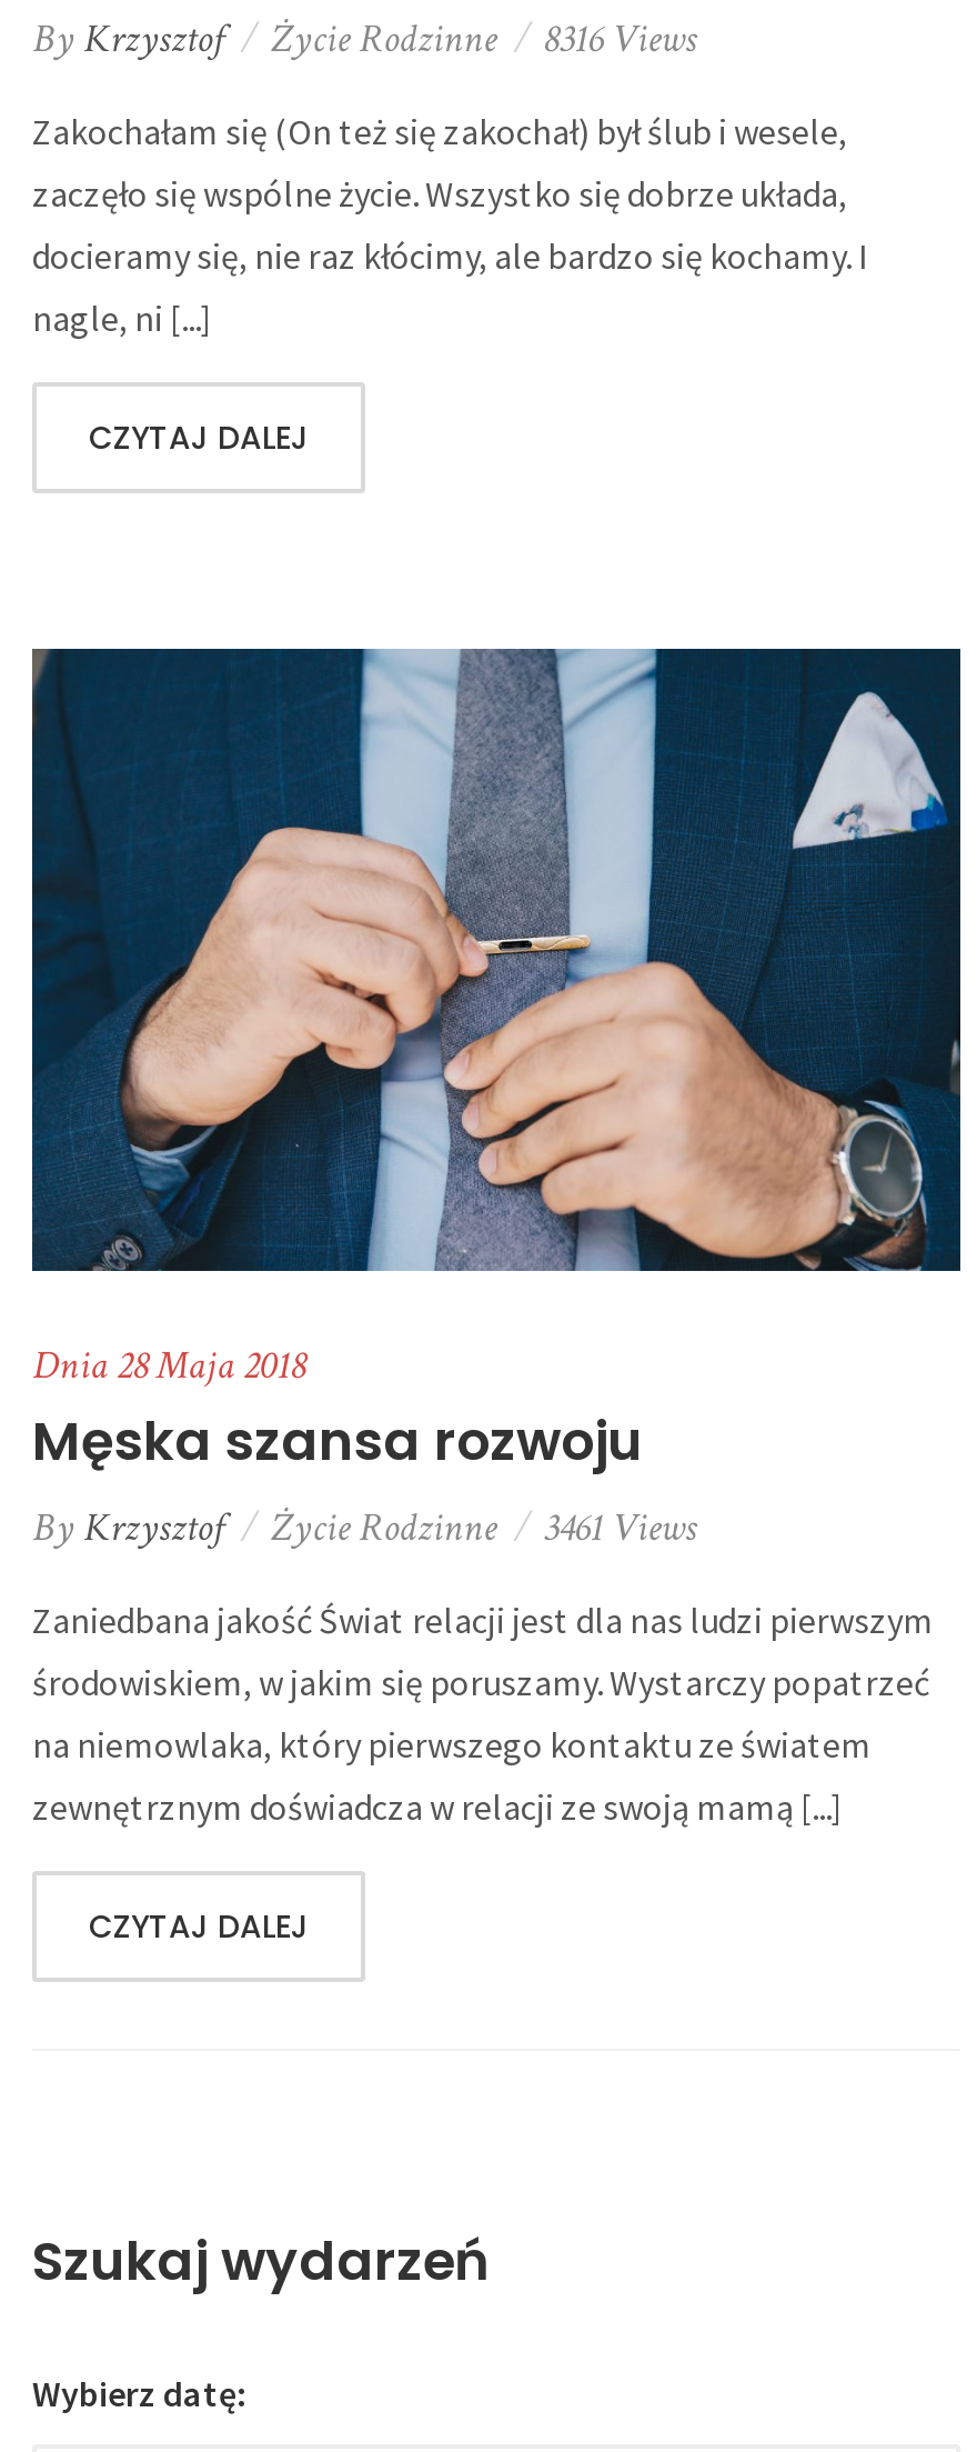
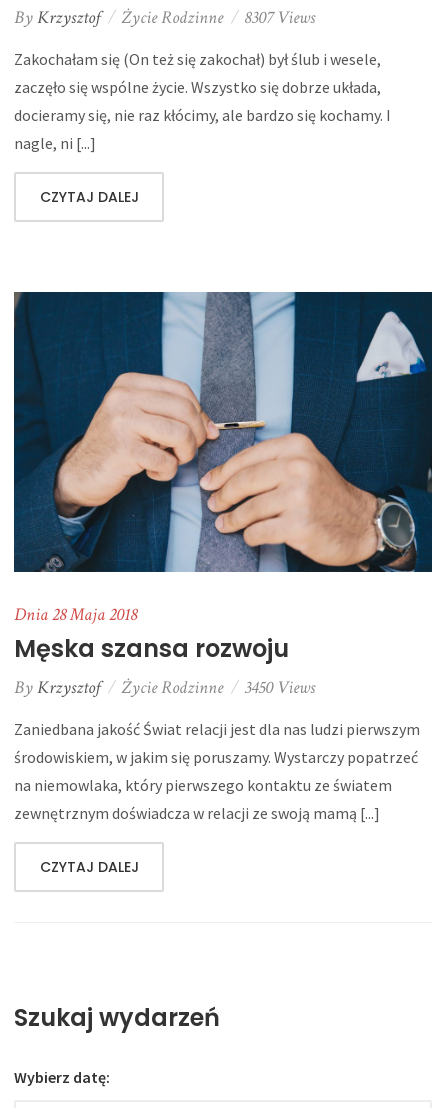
[32,14,696,65] By Krzysztof Życie Rodzinne 8316 Views -> [14,6,315,29] By Krzysztof Życie Rodzinne 8307 Views
[32,1502,696,1553] By Krzysztof Życie Rodzinne 3461 Views -> [14,676,315,699] By Krzysztof Życie Rodzinne 3450 Views

